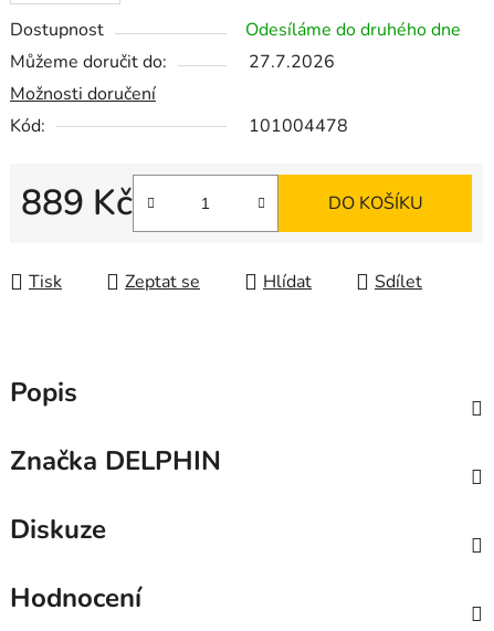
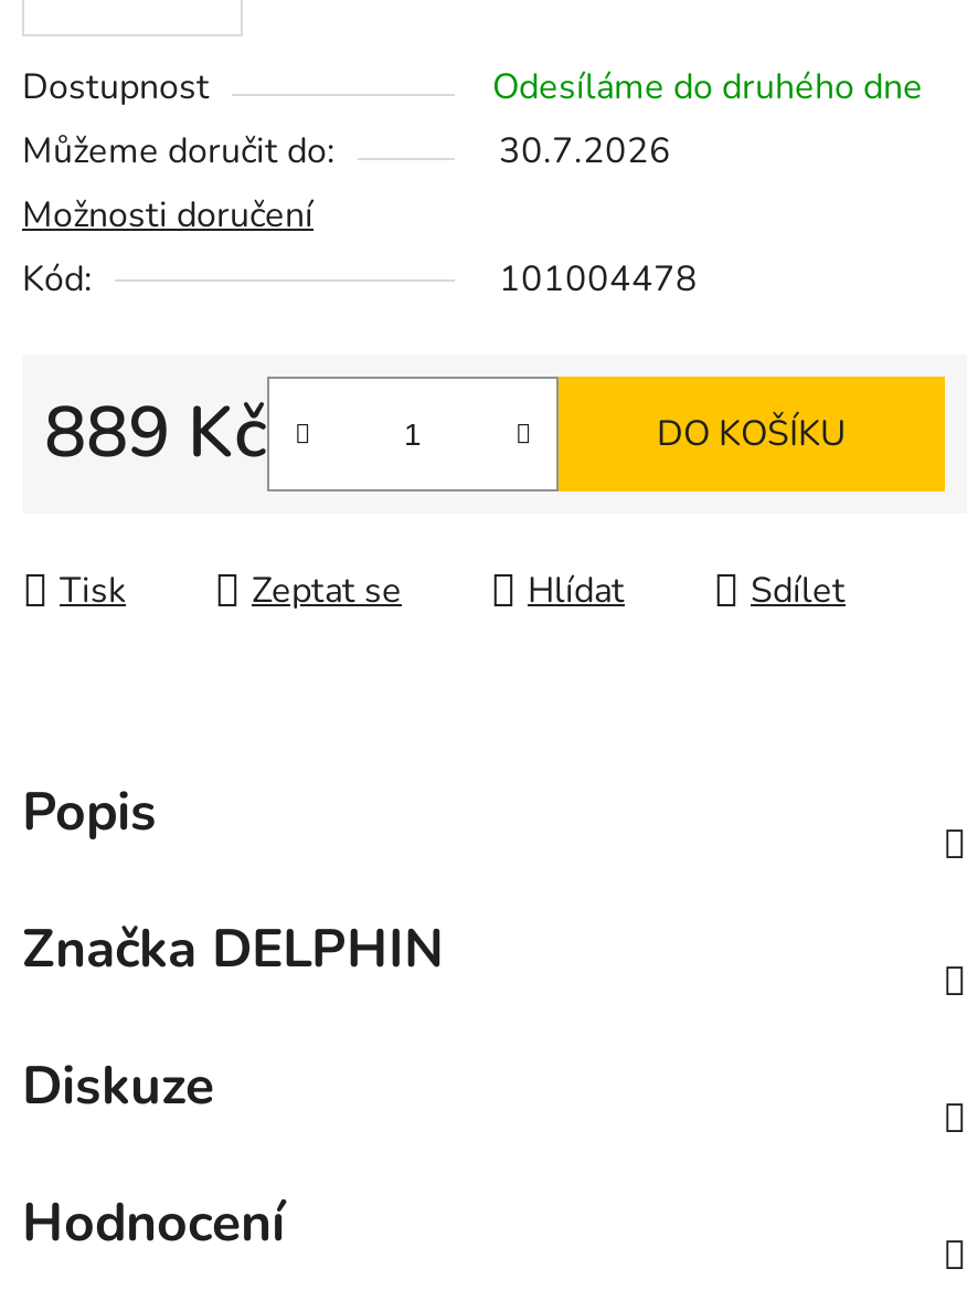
[249,50,335,74] 27.7.2026 -> [499,127,671,176] 30.7.2026

